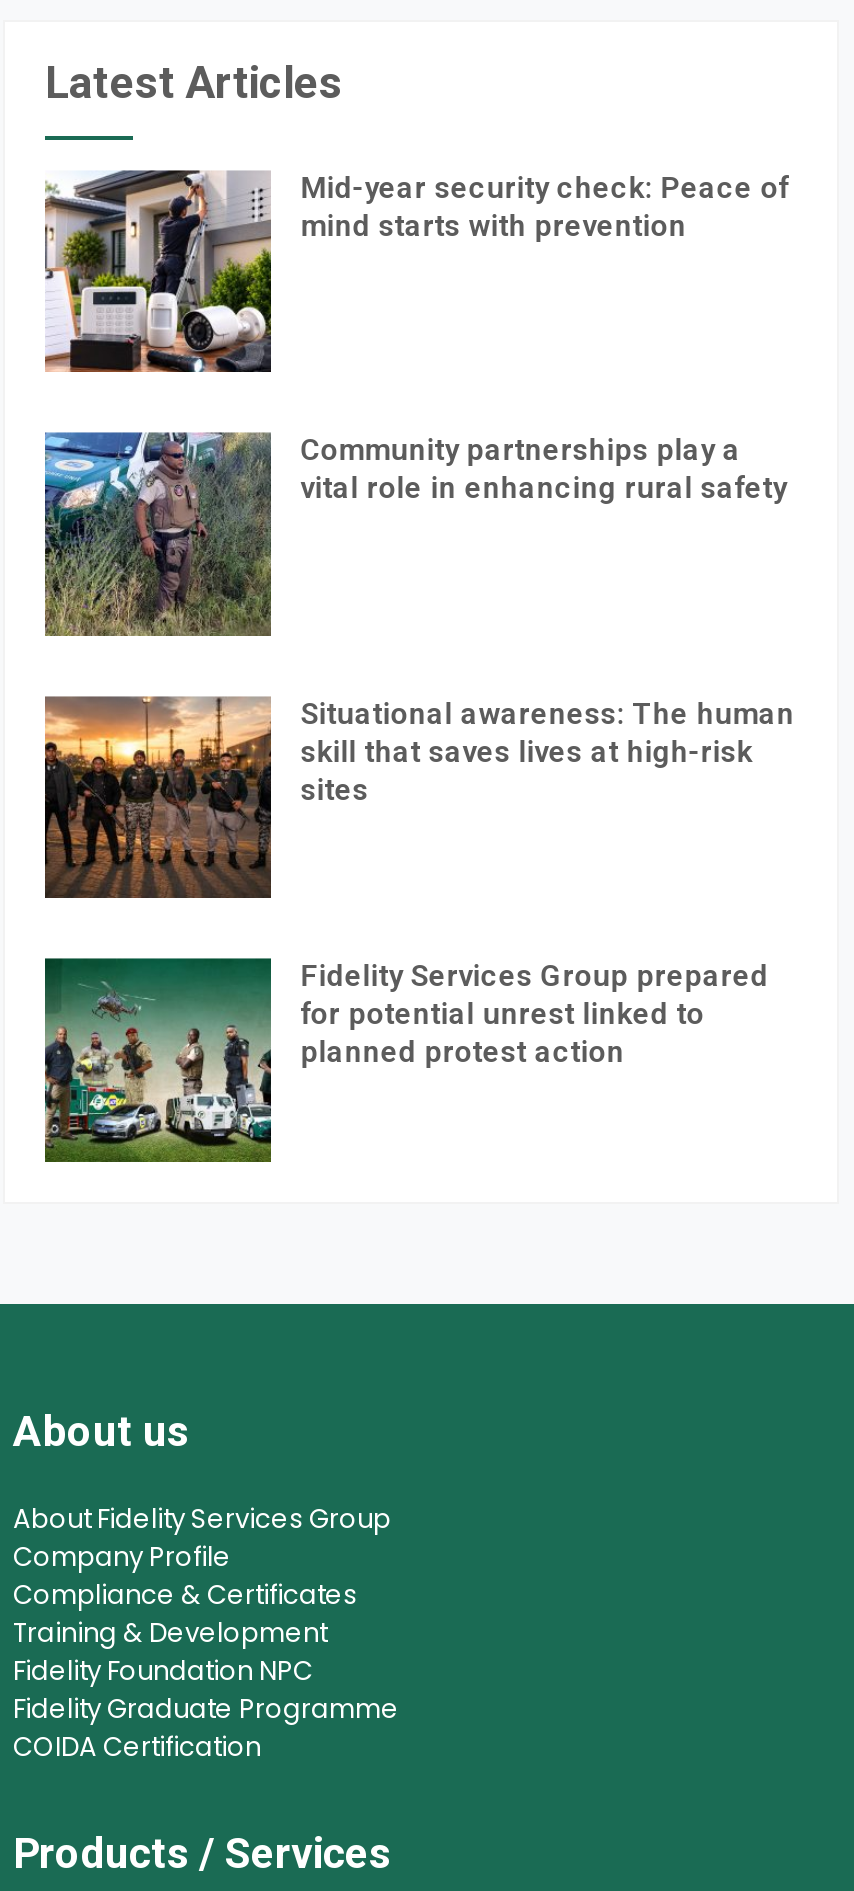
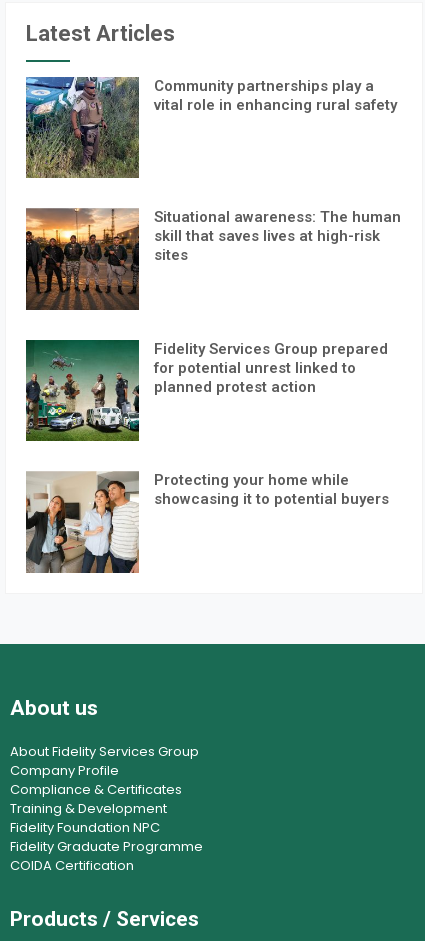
[43,168,789,374] [image] | Mid-year security check: Peace of | mind starts with prevention -> none
moved [41,428,795,1070] -> [24,74,401,396]: [image] | Community partnerships play a | vital role in enhancing rural safety | ... | for potential unrest linked to | planned protest action
none -> [25,471,389,574] [image] | Protecting your home while | showcasing it to potential buyers

